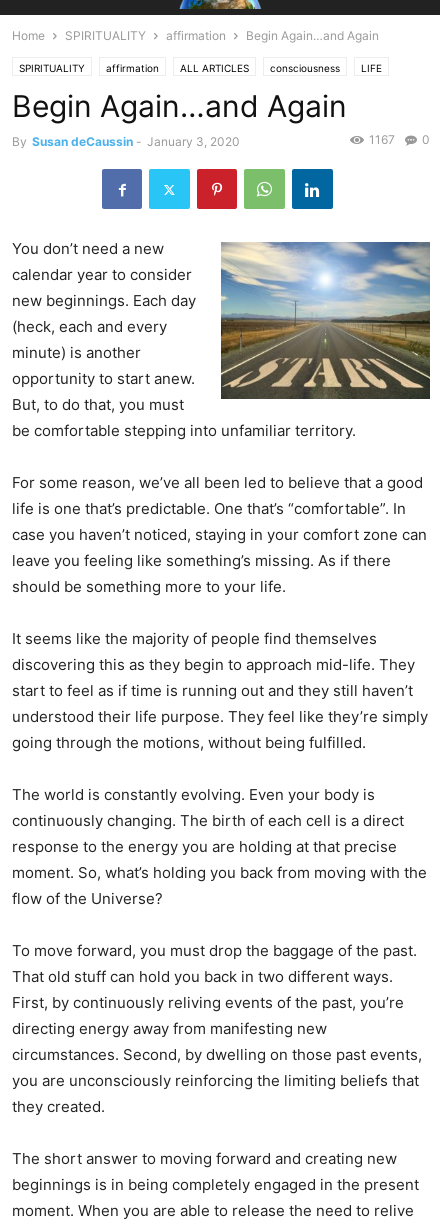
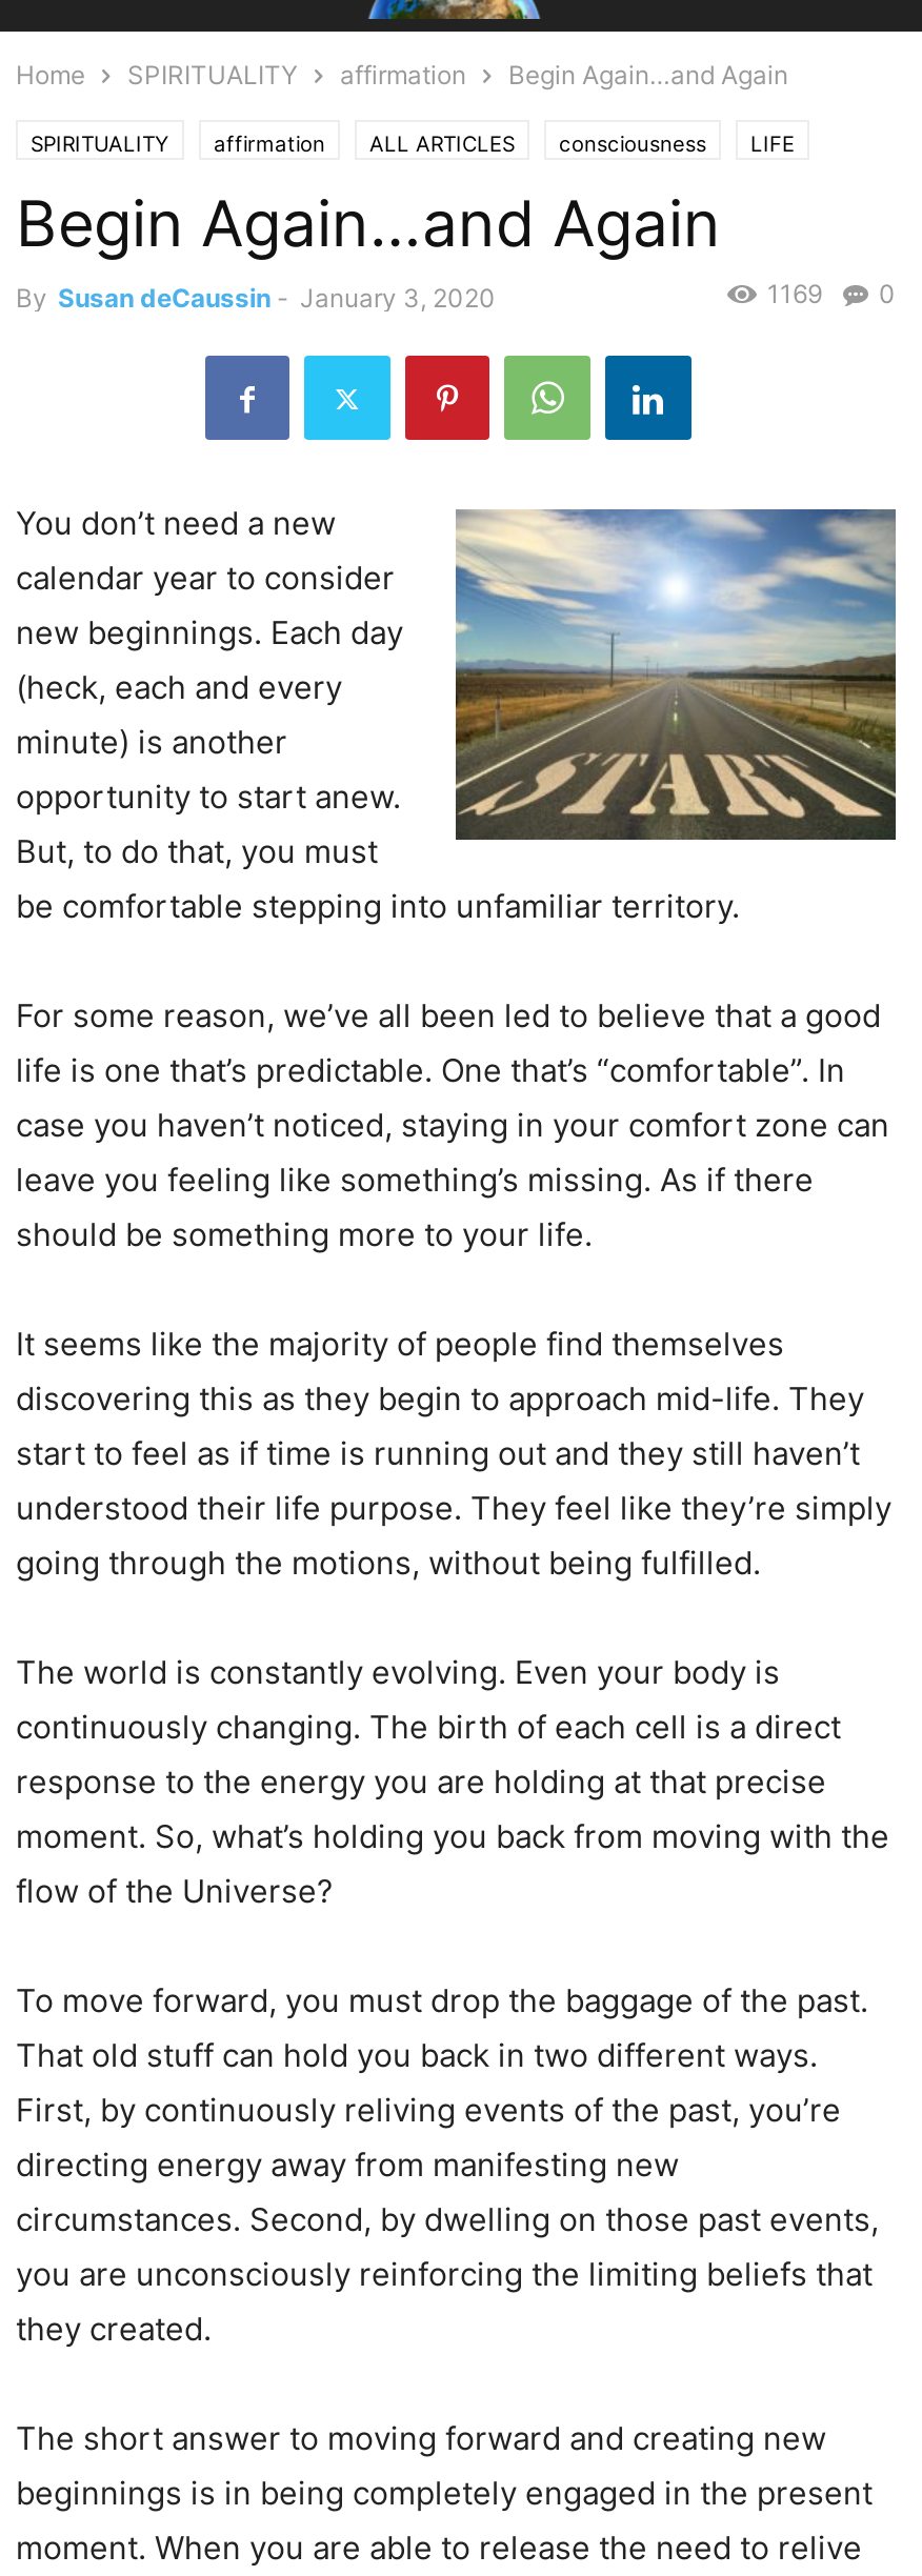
[369,132,430,147] 1167 0 -> [767,278,896,309] 1169 0

